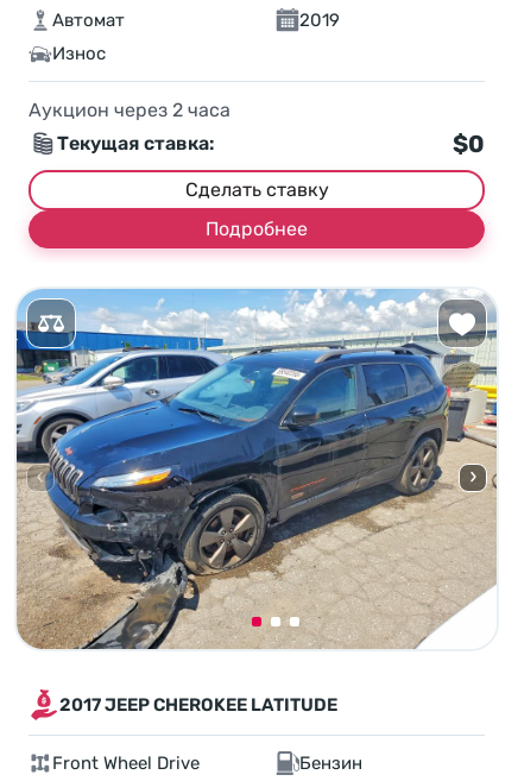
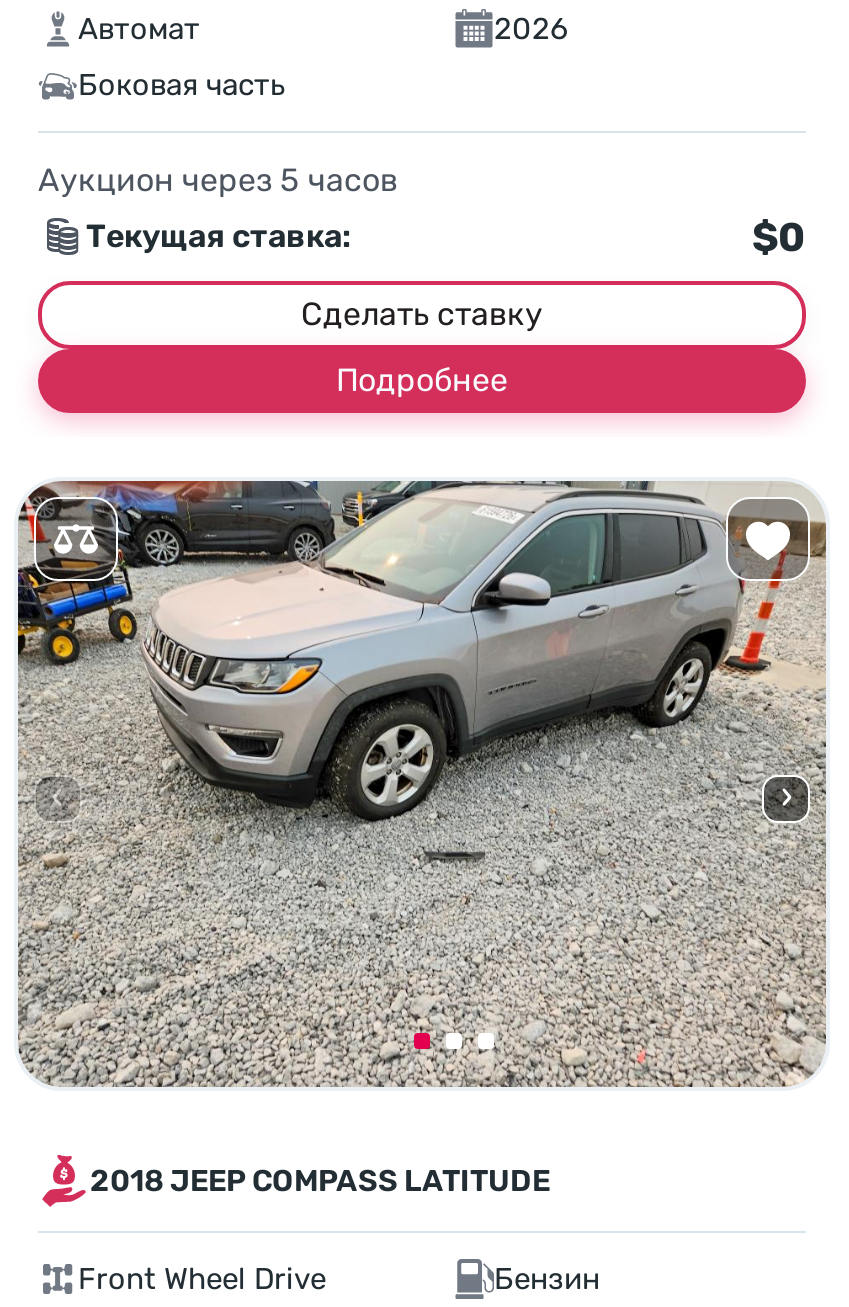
[299,10,340,31] 2019 -> [494,11,568,47] 2026
[52,43,106,64] Износ -> [78,67,286,103] Боковая часть
[29,99,230,121] Аукцион через 2 часа -> [38,161,398,199] Аукцион через 5 часов
[15,288,498,716] [image] | 2017 JEEP CHEROKEE LATITUDE -> [16,479,828,1199] [image] | 2018 JEEP COMPASS LATITUDE

